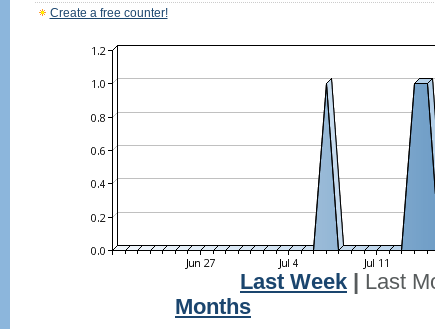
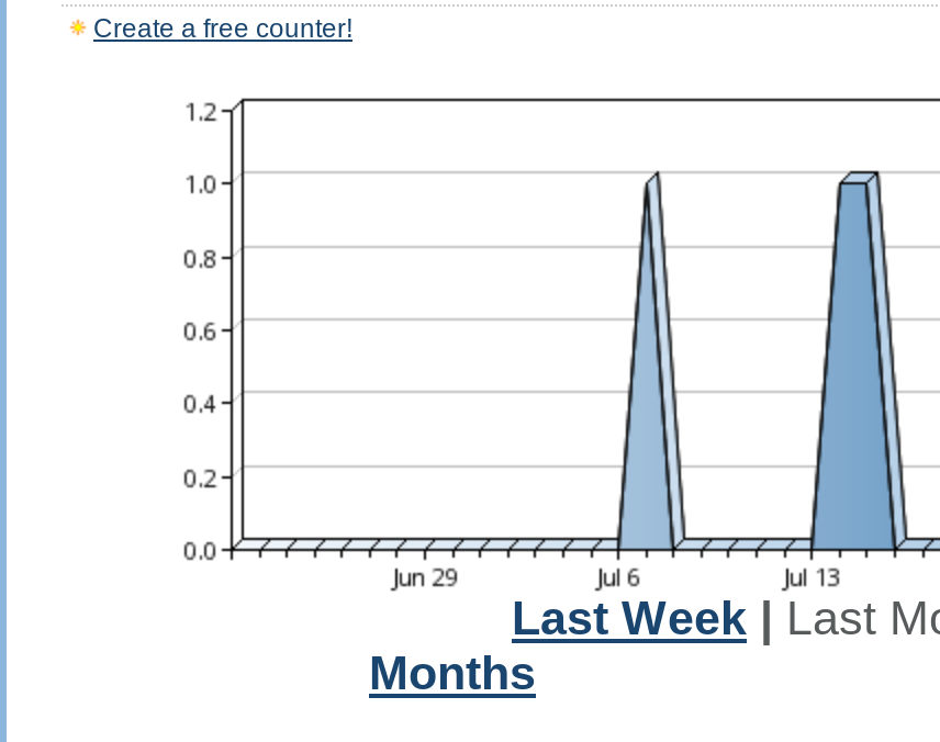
[287,77,345,251] [image] -> [613,169,740,551] [image]
[375,77,432,251] [image] -> [806,169,933,551] [image]

